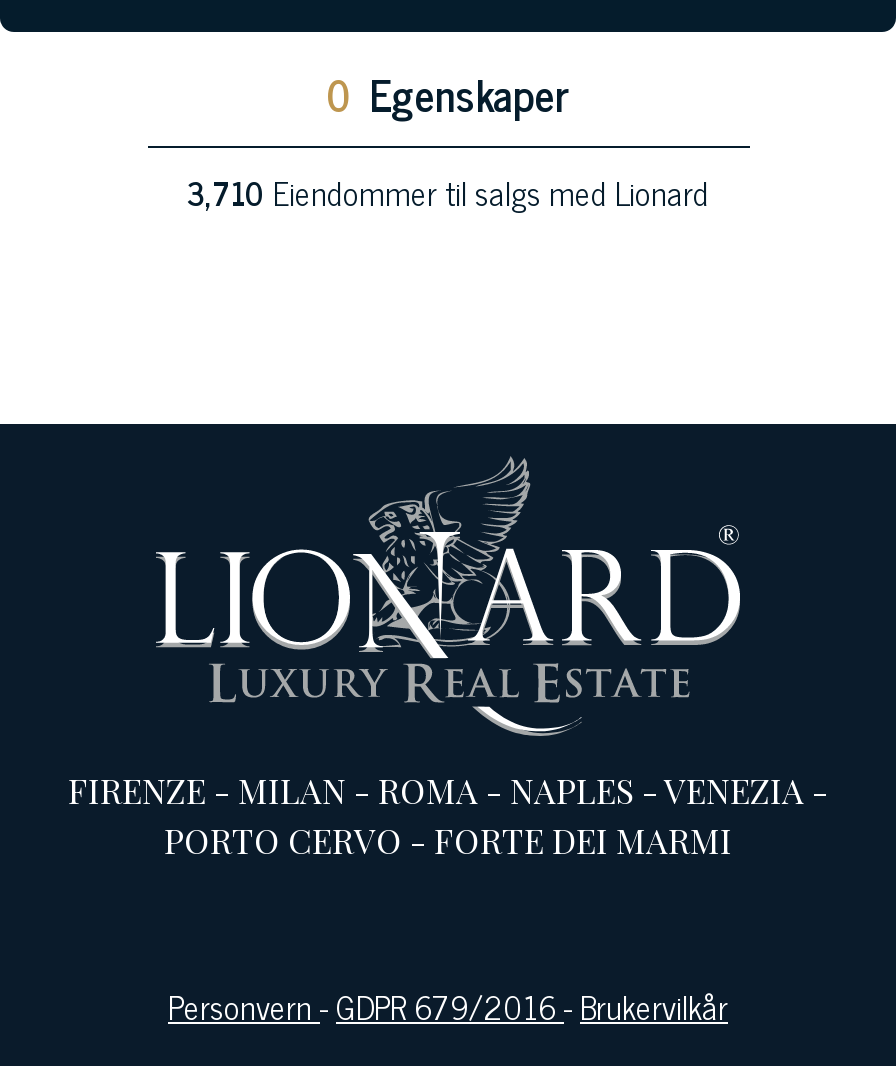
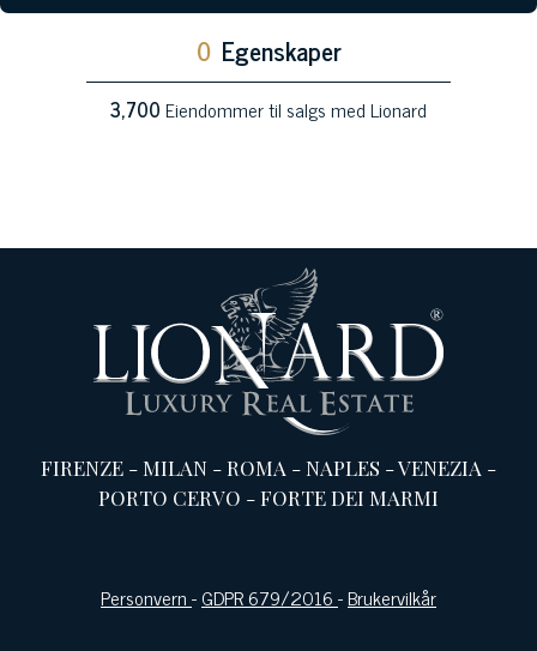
[187,166,709,218] 3,710 Eiendommer til salgs med Lionard -> [110,94,427,125] 3,700 Eiendommer til salgs med Lionard

